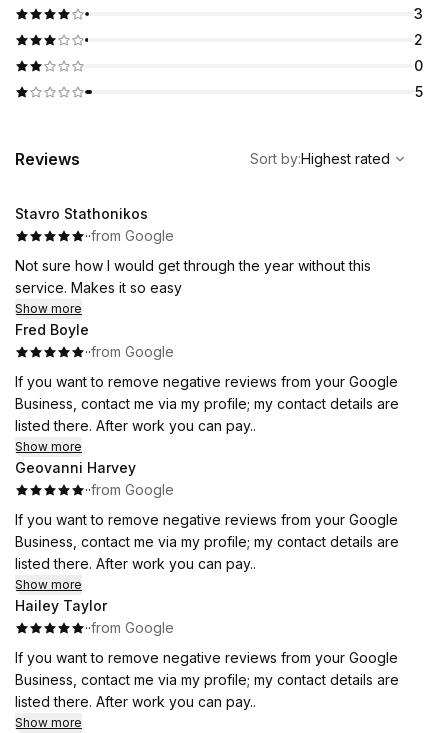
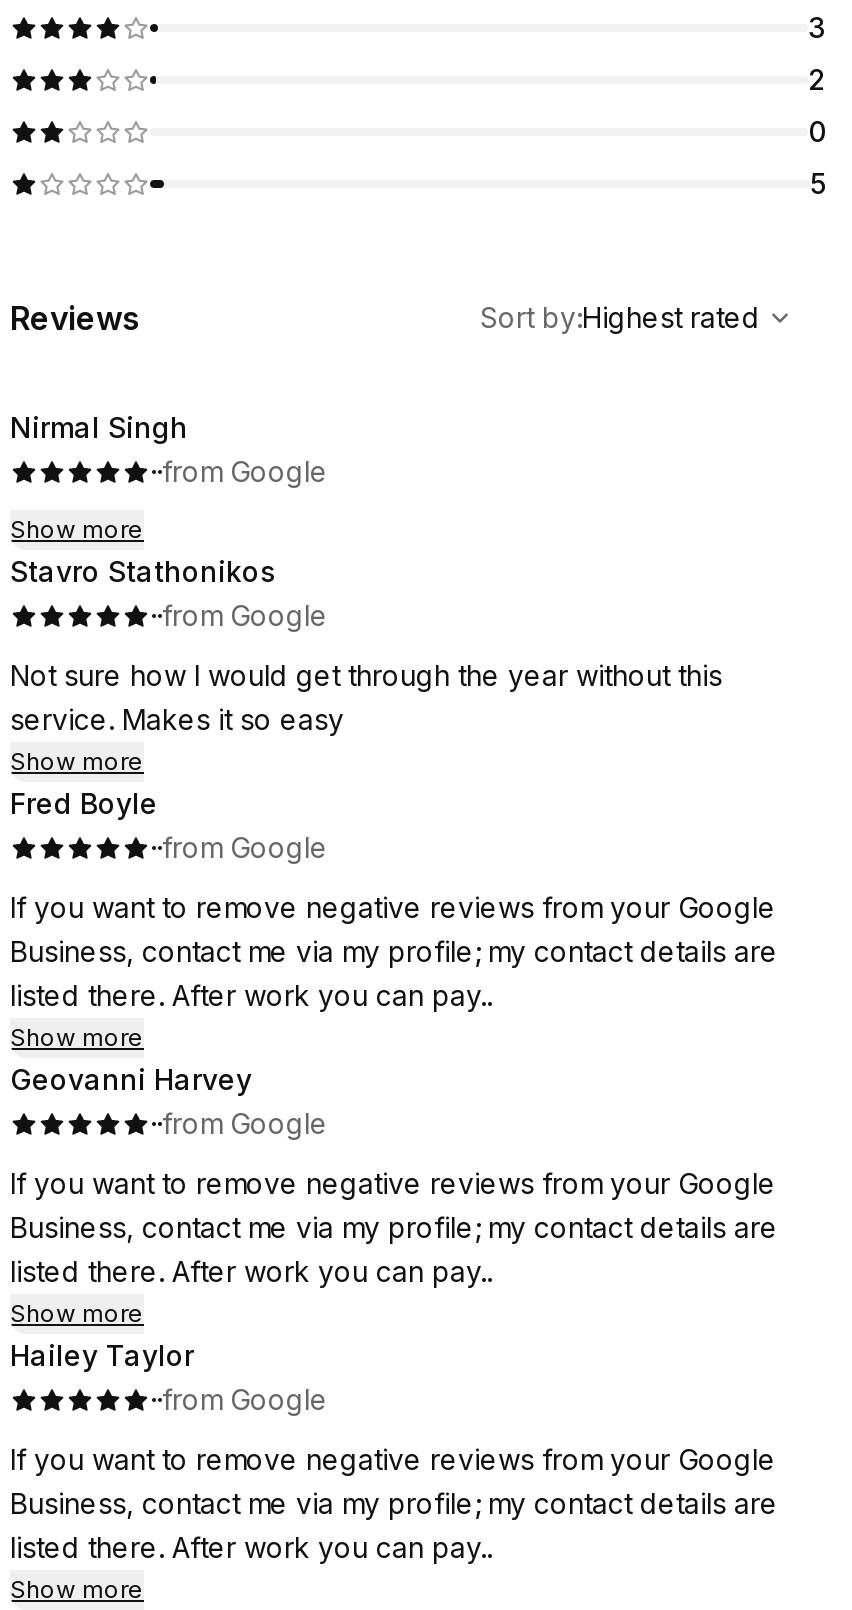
none -> [10,410,328,544] Nirmal Singh | ··from Google | Show more

